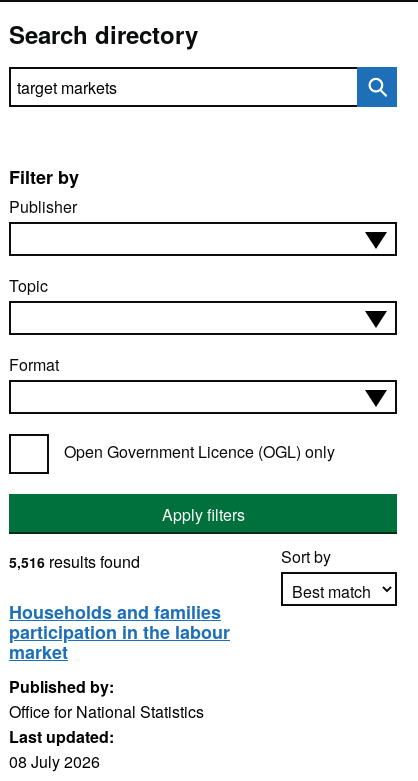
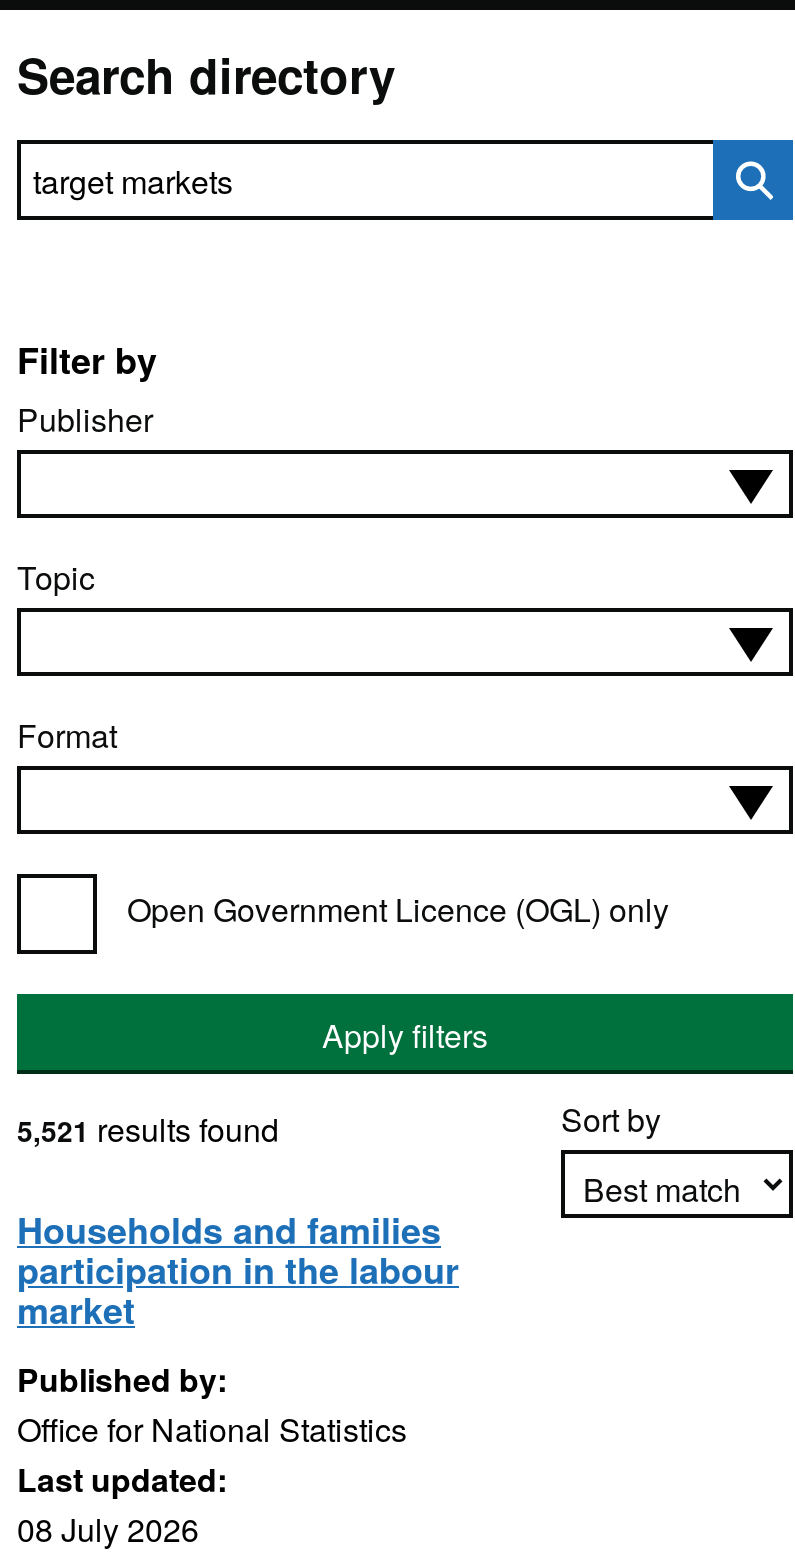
[9,550,140,573] 5,516 results found -> [17,1106,279,1152] 5,521 results found

